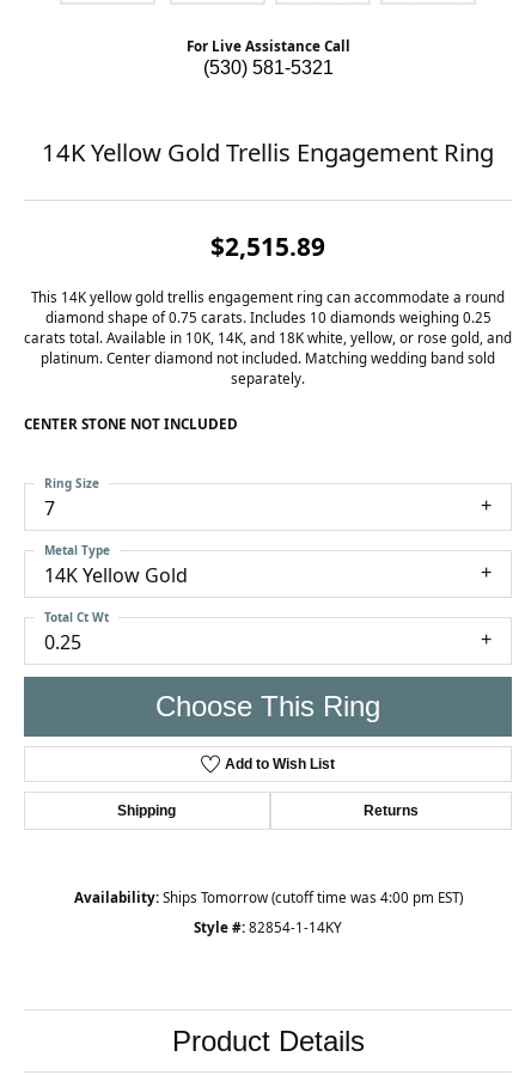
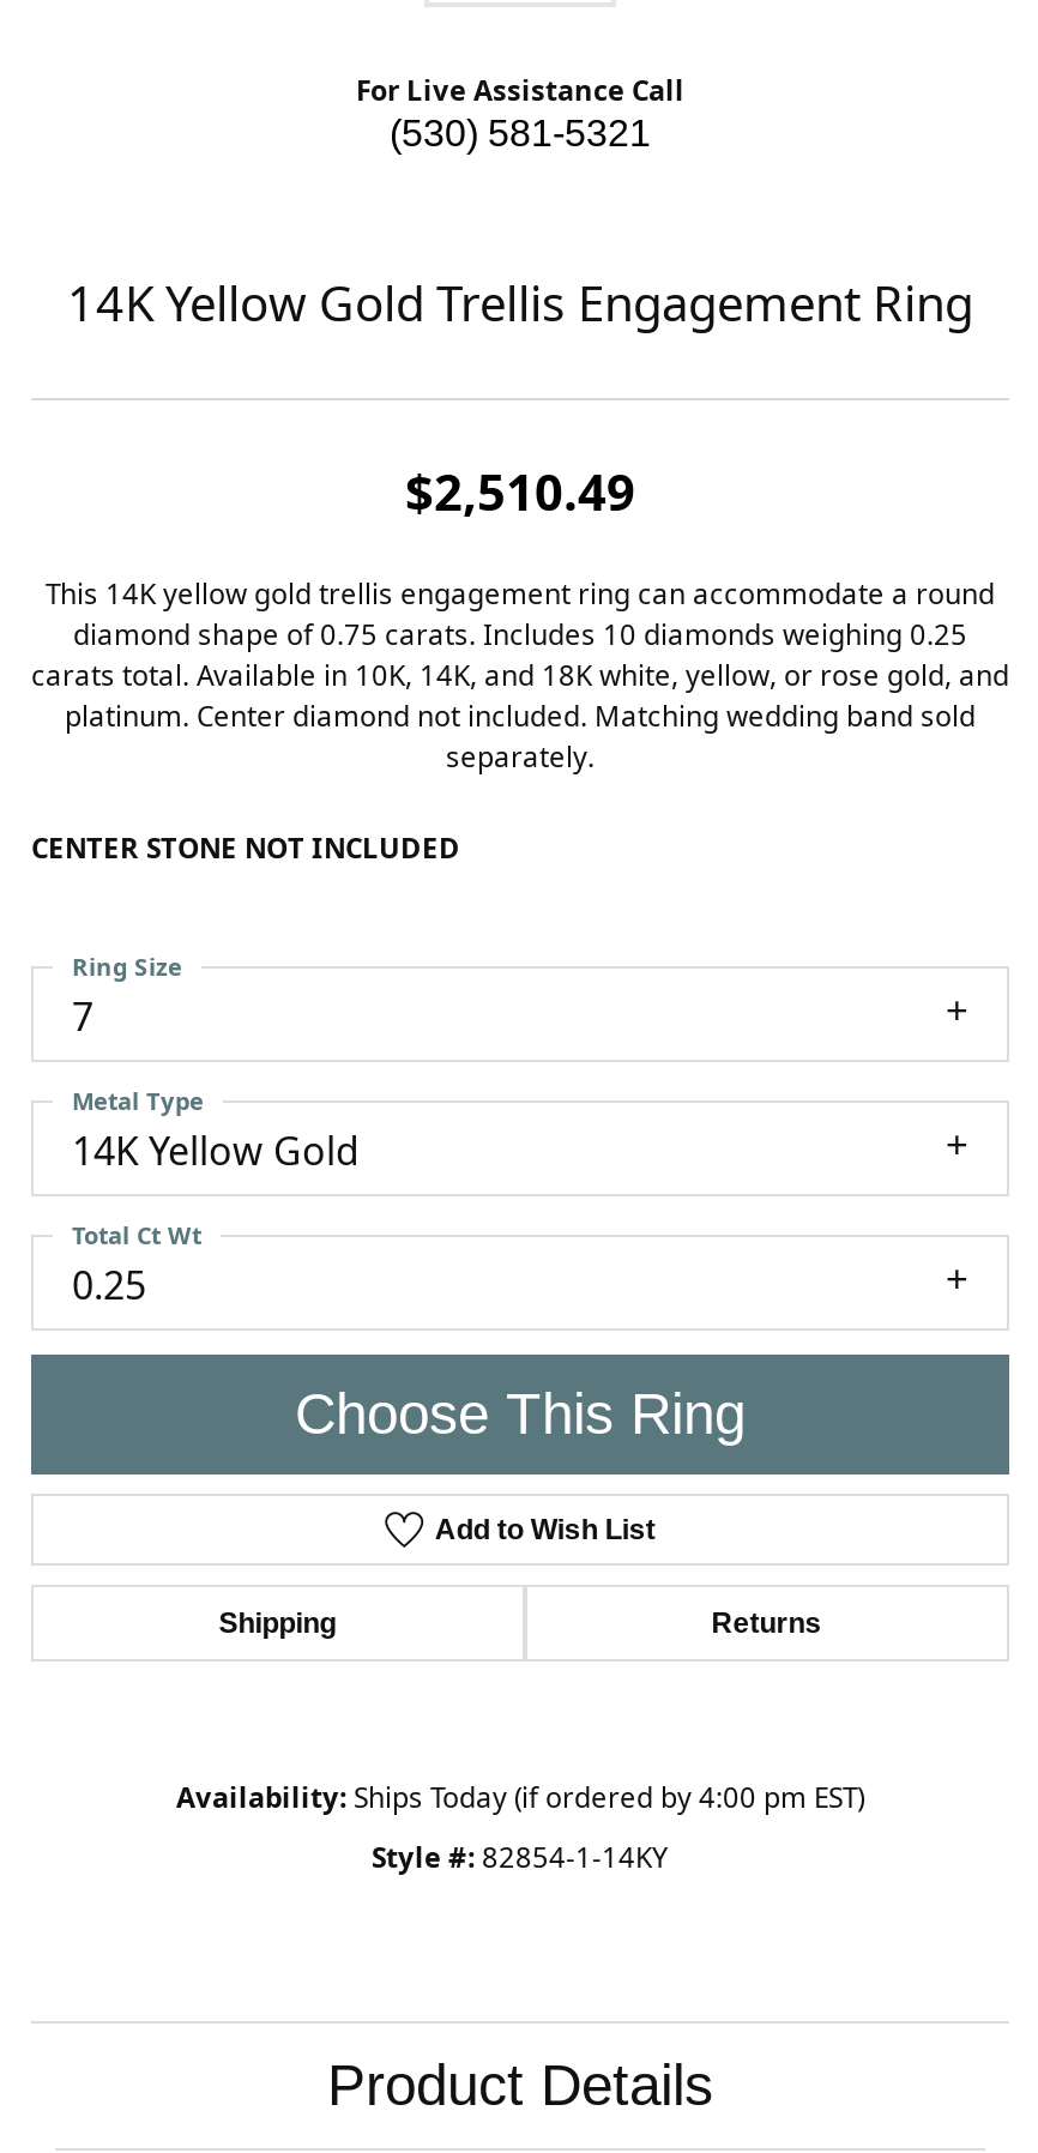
[210,230,325,263] $2,515.89 -> [405,458,635,525] $2,510.49
[74,889,462,907] Availability: Ships Tomorrow (cutoff time was 4:00 pm EST) -> [176,1780,864,1816] Availability: Ships Today (if ordered by 4:00 pm EST)

